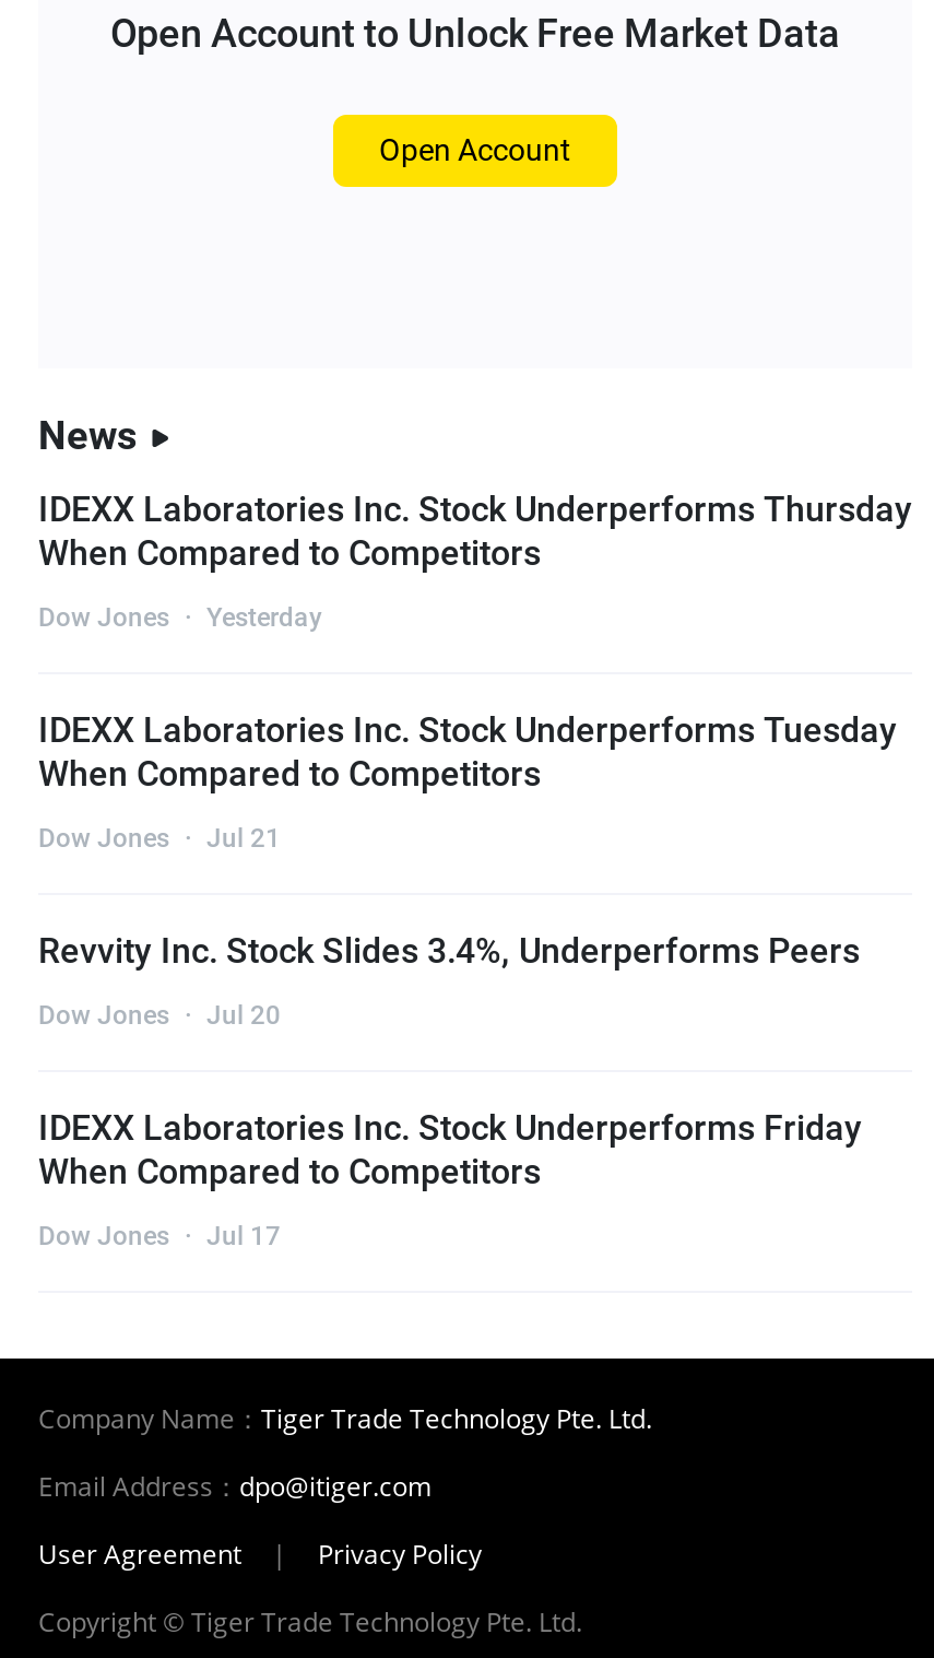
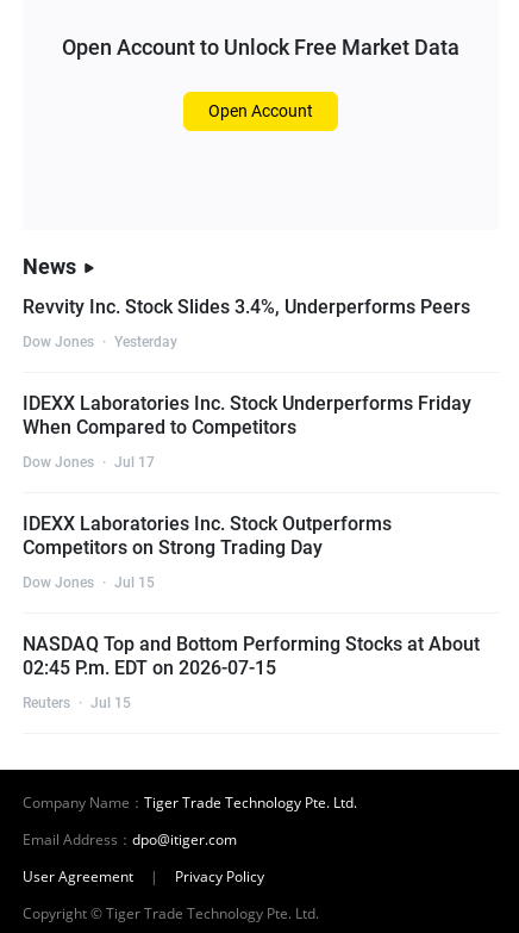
[38,488,912,853] IDEXX Laboratories Inc. Stock Underperforms Thursday | When Compared to Competitors | IDEXX Laboratories Inc. Stock Underperforms Tuesday | When Compared to Competitors | Dow Jones · Jul 21 -> none
moved [38,602,322,632] -> [23,333,177,350]: Dow Jones · Yesterday
moved [38,929,860,971] -> [23,295,470,318]: Revvity Inc. Stock Slides 3.4%, Underperforms Peers
[38,999,281,1030] Dow Jones · Jul 20 -> none
moved [38,1106,862,1251] -> [23,392,471,470]: IDEXX Laboratories Inc. Stock Underperforms Friday | When Compared to Competitors | Dow Jones · Jul 17
none -> [23,512,480,711] IDEXX Laboratories Inc. Stock Outperforms | Competitors on Strong Trading Day | Dow Jones · Jul 15 | NASDAQ Top and Bottom Performing Stocks at About | 02:45 P.m. EDT on 2026-07-15 | Reuters · Jul 15

